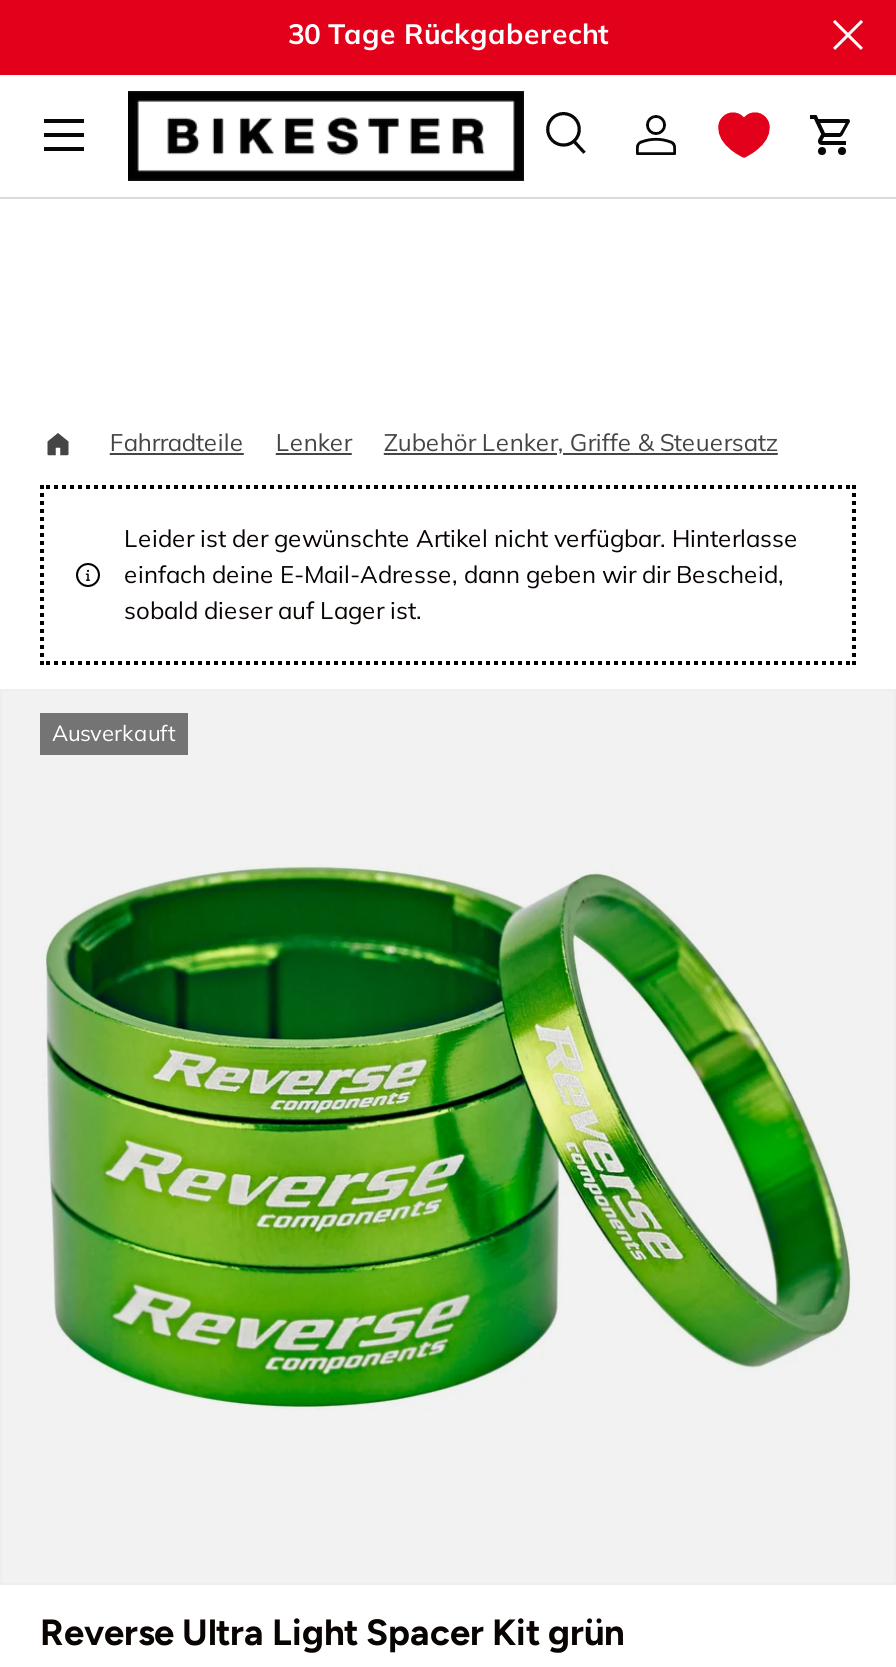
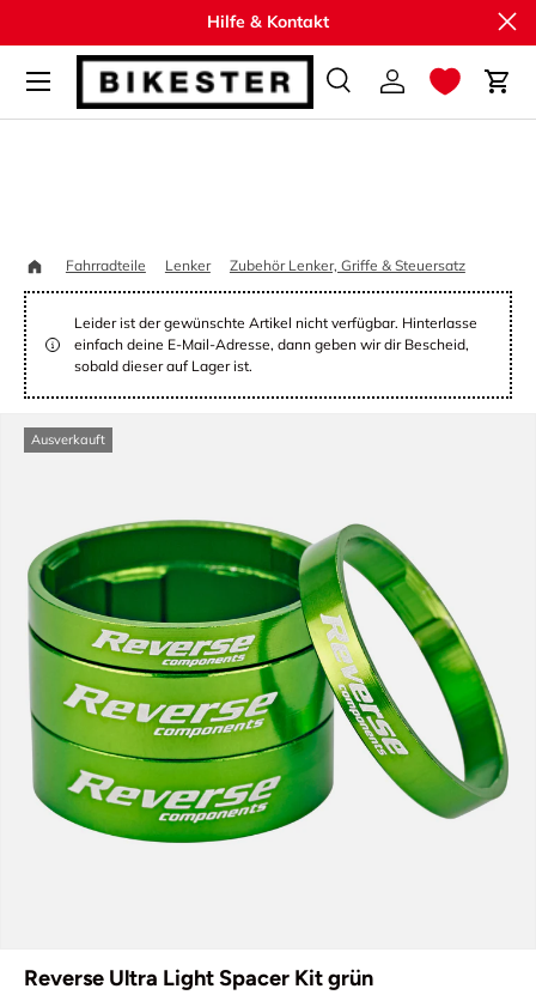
[288,15,608,51] 30 Tage Rückgaberecht -> [207,10,329,31] Hilfe & Kontakt

